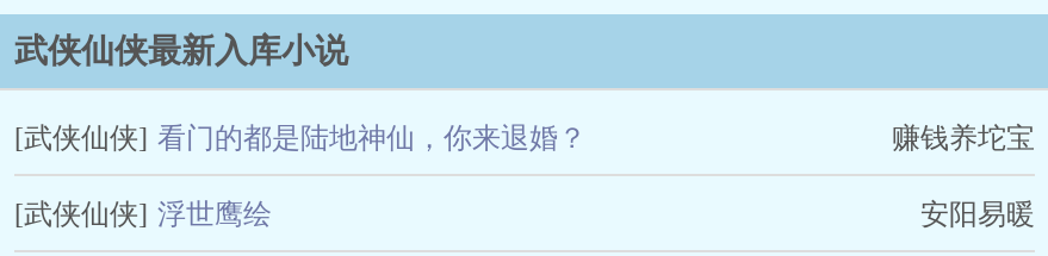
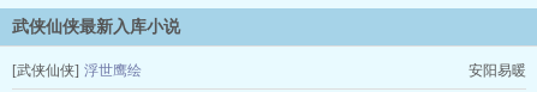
[14,121,1035,155] [武侠仙侠] 看门的都是陆地神仙，你来退婚？ | 赚钱养坨宝 -> none

